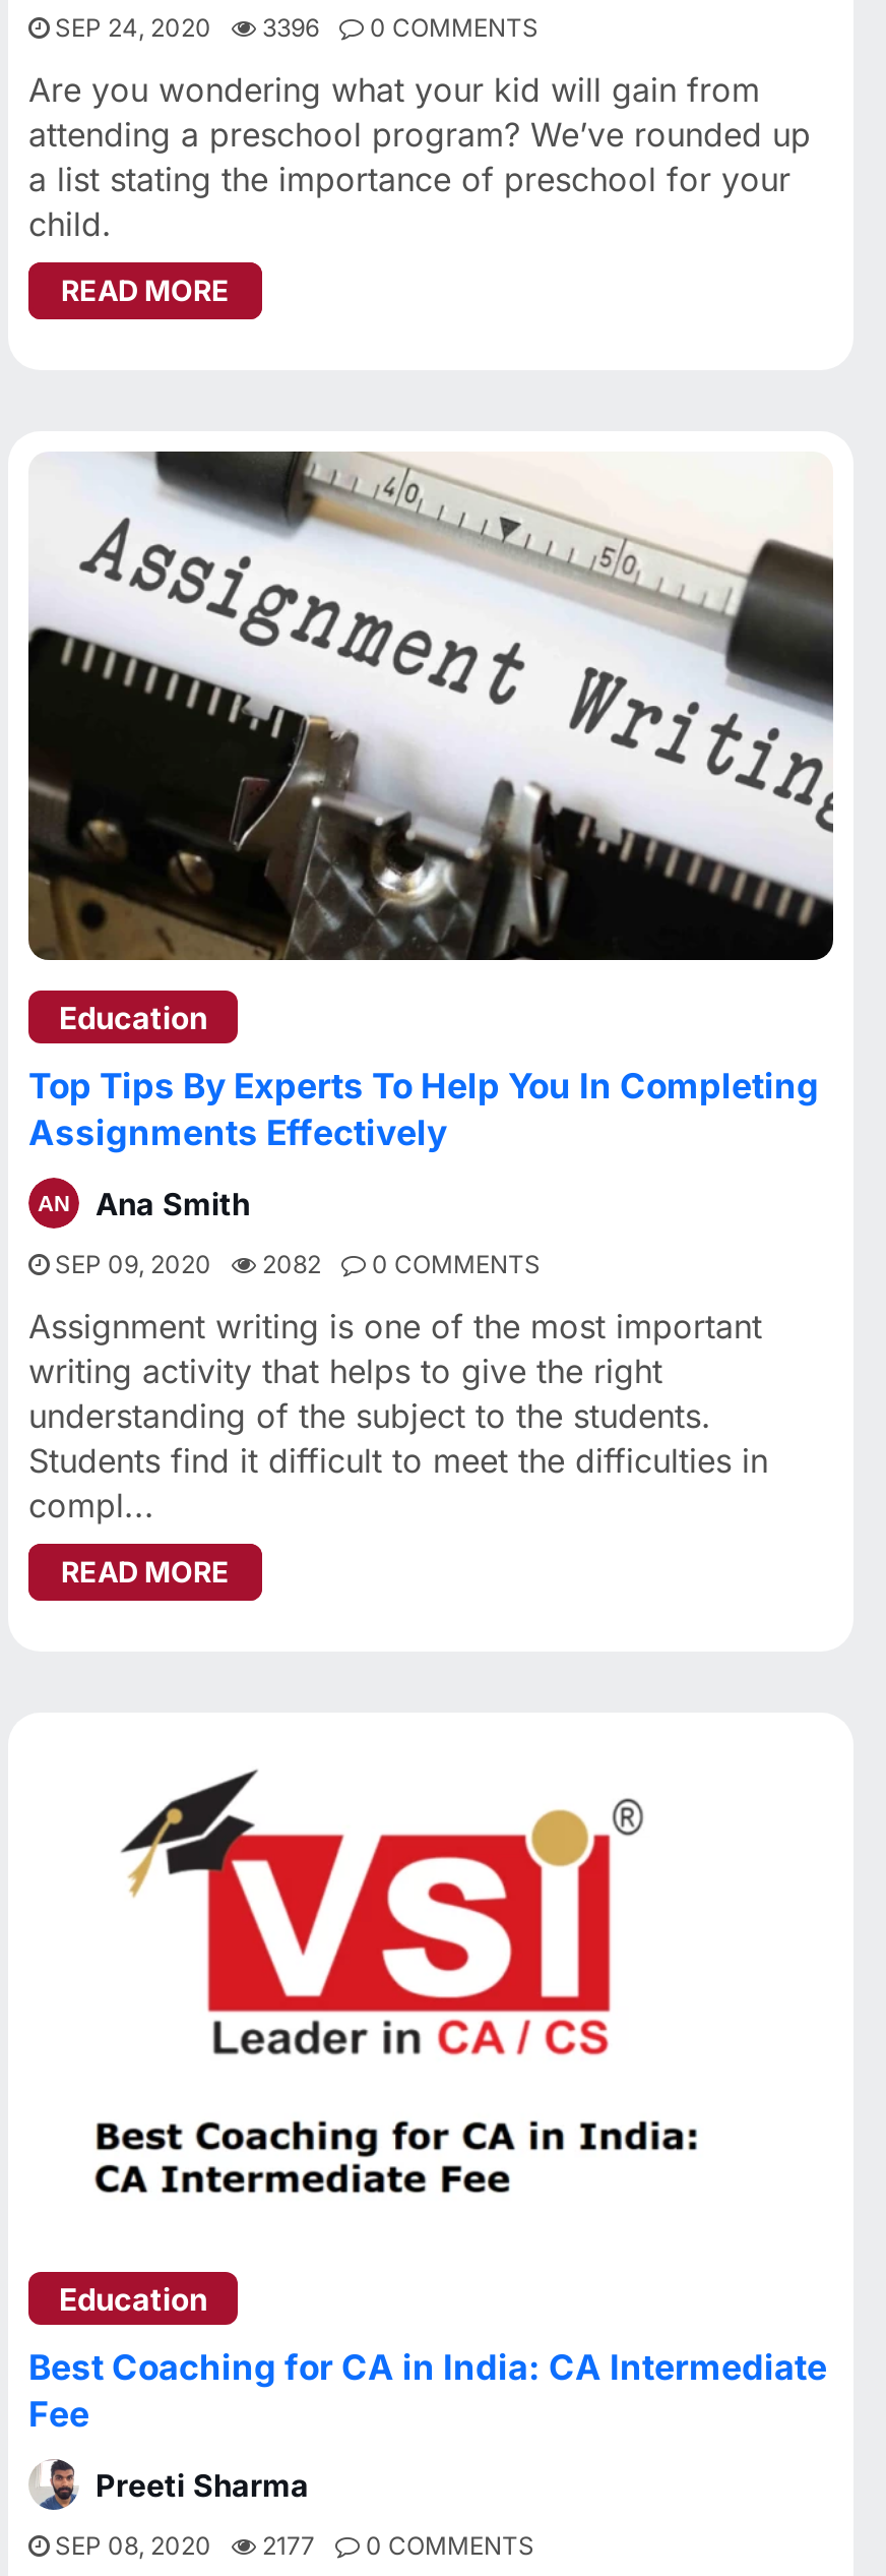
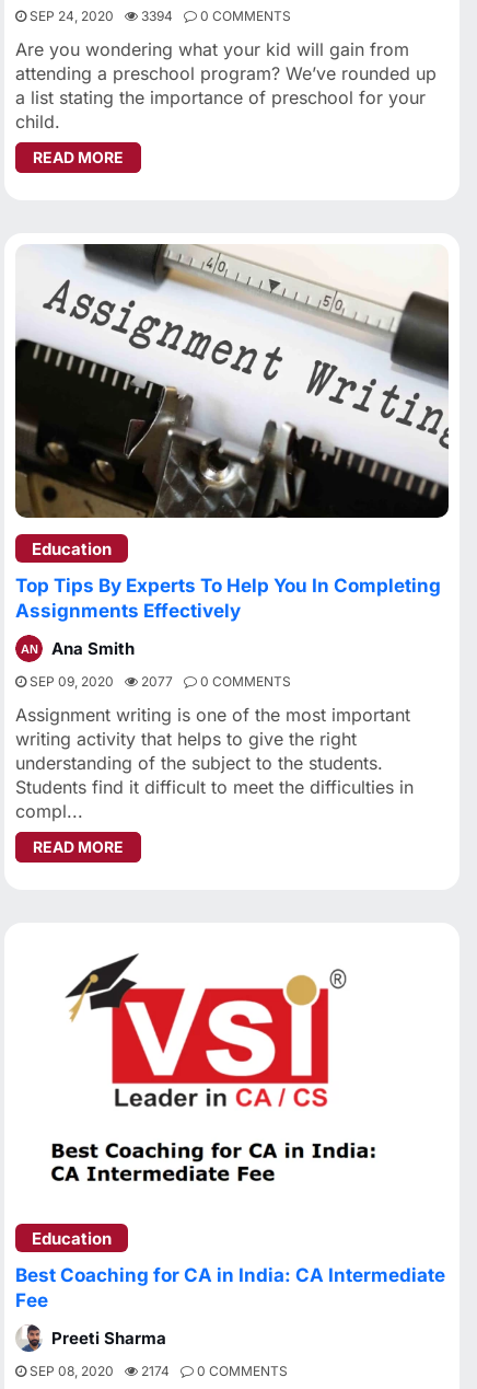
[49,12,539,43] SEP 24, 2020 3396 0 COMMENTS -> [26,8,291,24] SEP 24, 2020 3394 0 COMMENTS
[49,1249,541,1279] SEP 09, 2020 2082 0 COMMENTS -> [26,673,291,690] SEP 09, 2020 2077 0 COMMENTS
[49,2530,534,2561] SEP 08, 2020 2177 0 COMMENTS -> [26,1363,288,1379] SEP 08, 2020 2174 0 COMMENTS

